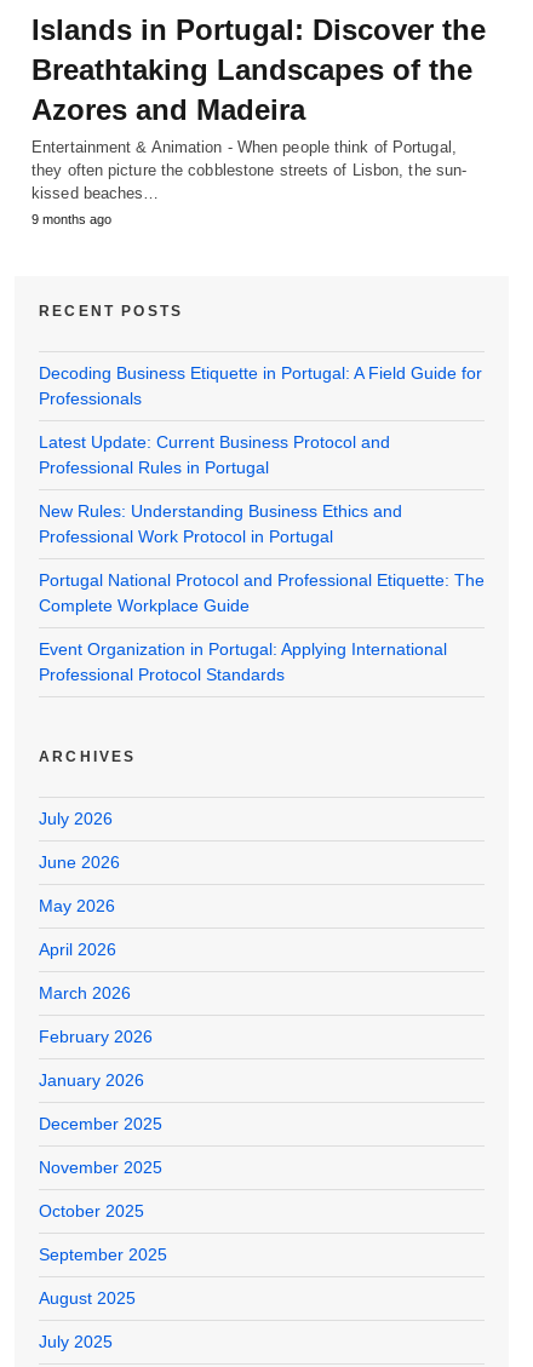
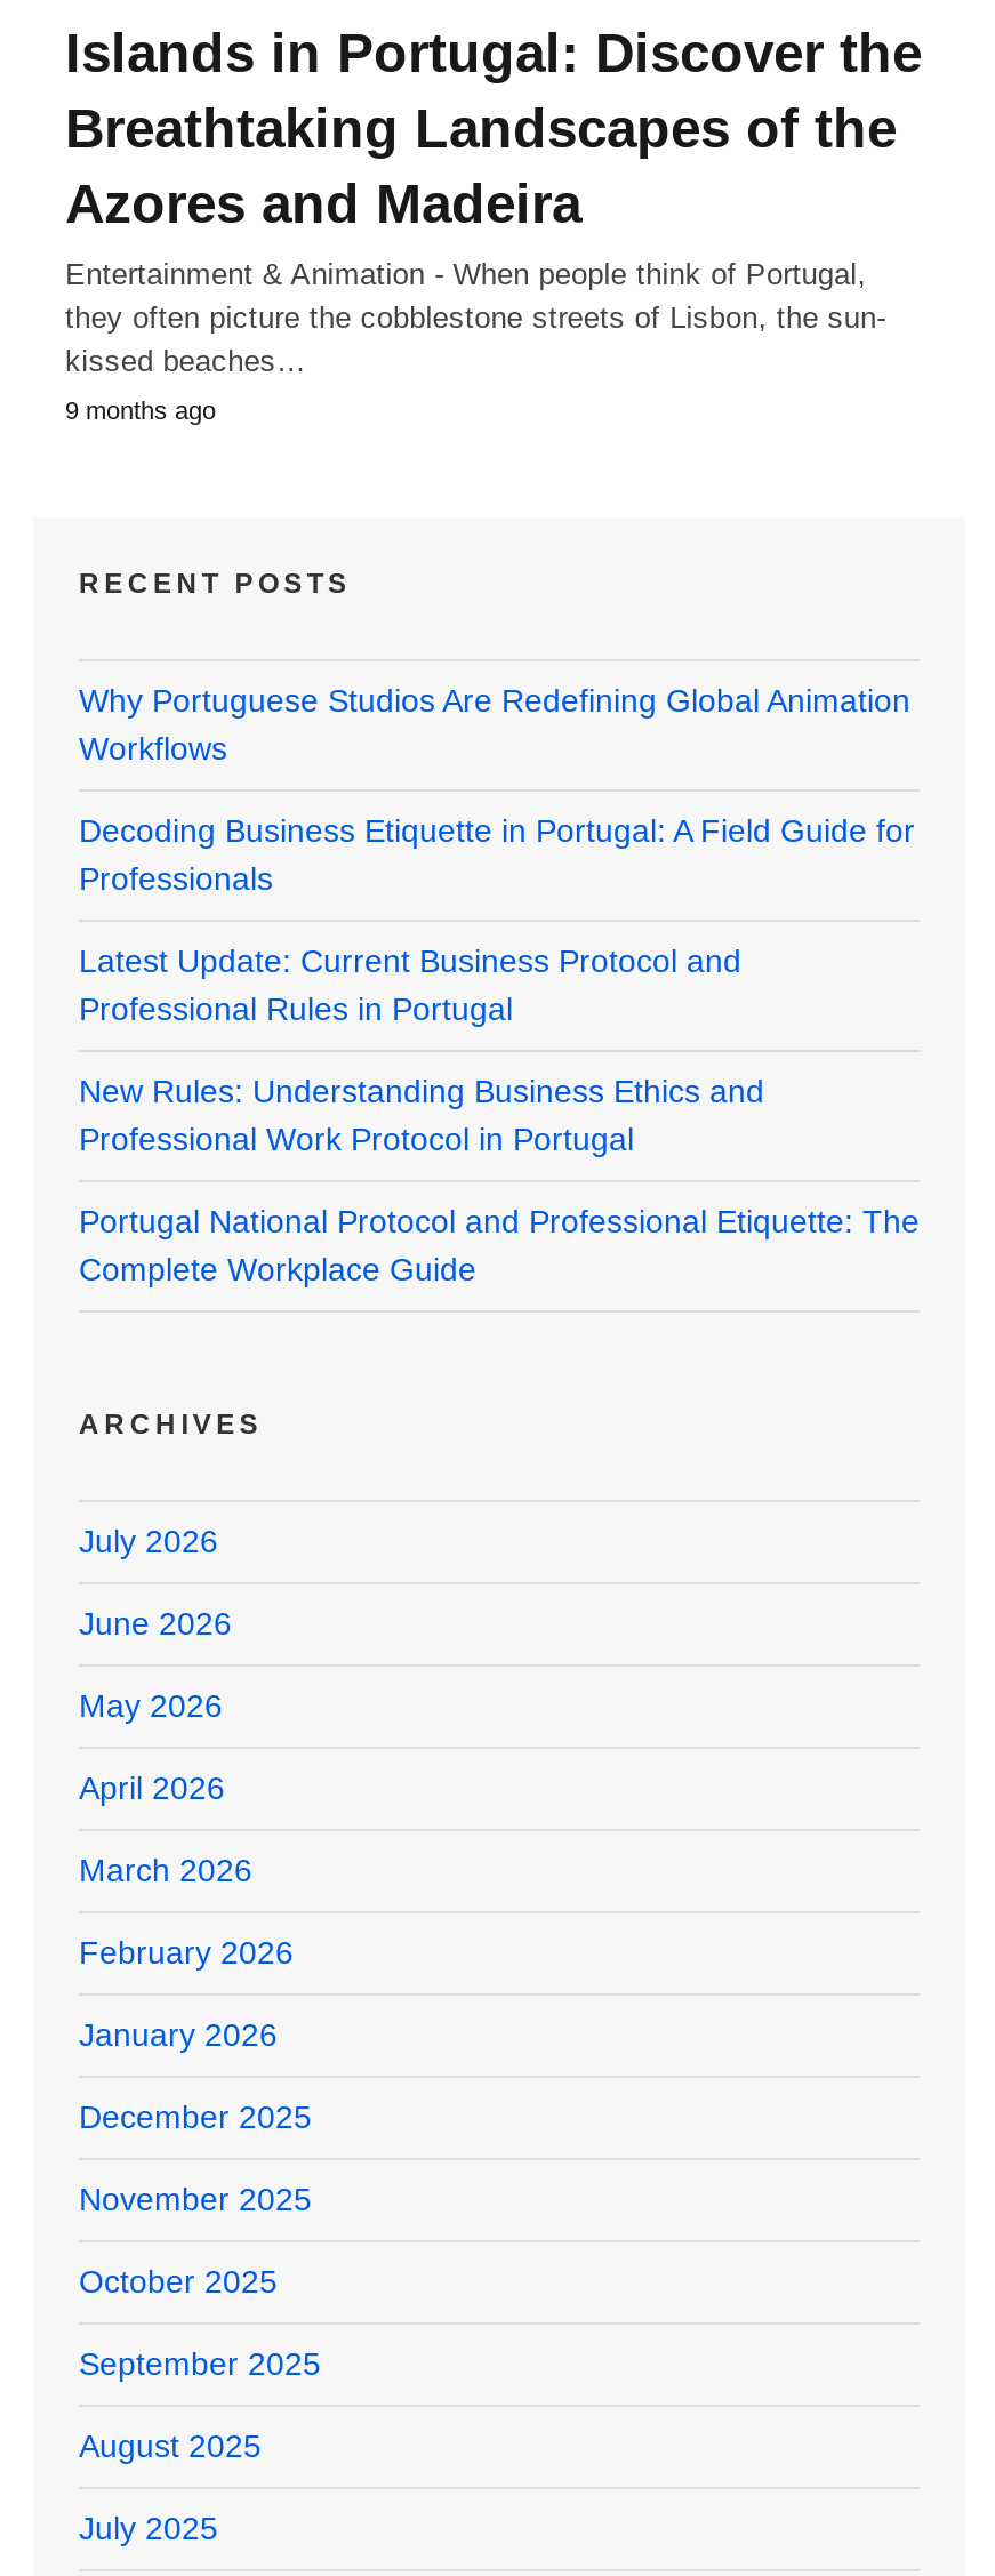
none -> [79,681,910,766] Why Portuguese Studios Are Redefining Global Animation | Workflows
moved [39,363,485,615] -> [79,812,920,1287]: Decoding Business Etiquette in Portugal: A Field Guide for | Professionals | Latest Update: Current Business Protocol and | Professional Rules in Portugal | New Rules: Understanding Business Ethics and | Professional Work Protocol in Portugal | Portugal National Protocol and Professional Etiquette: The | Complete Workplace Guide
[39,639,447,684] Event Organization in Portugal: Applying International | Professional Protocol Standards -> none

